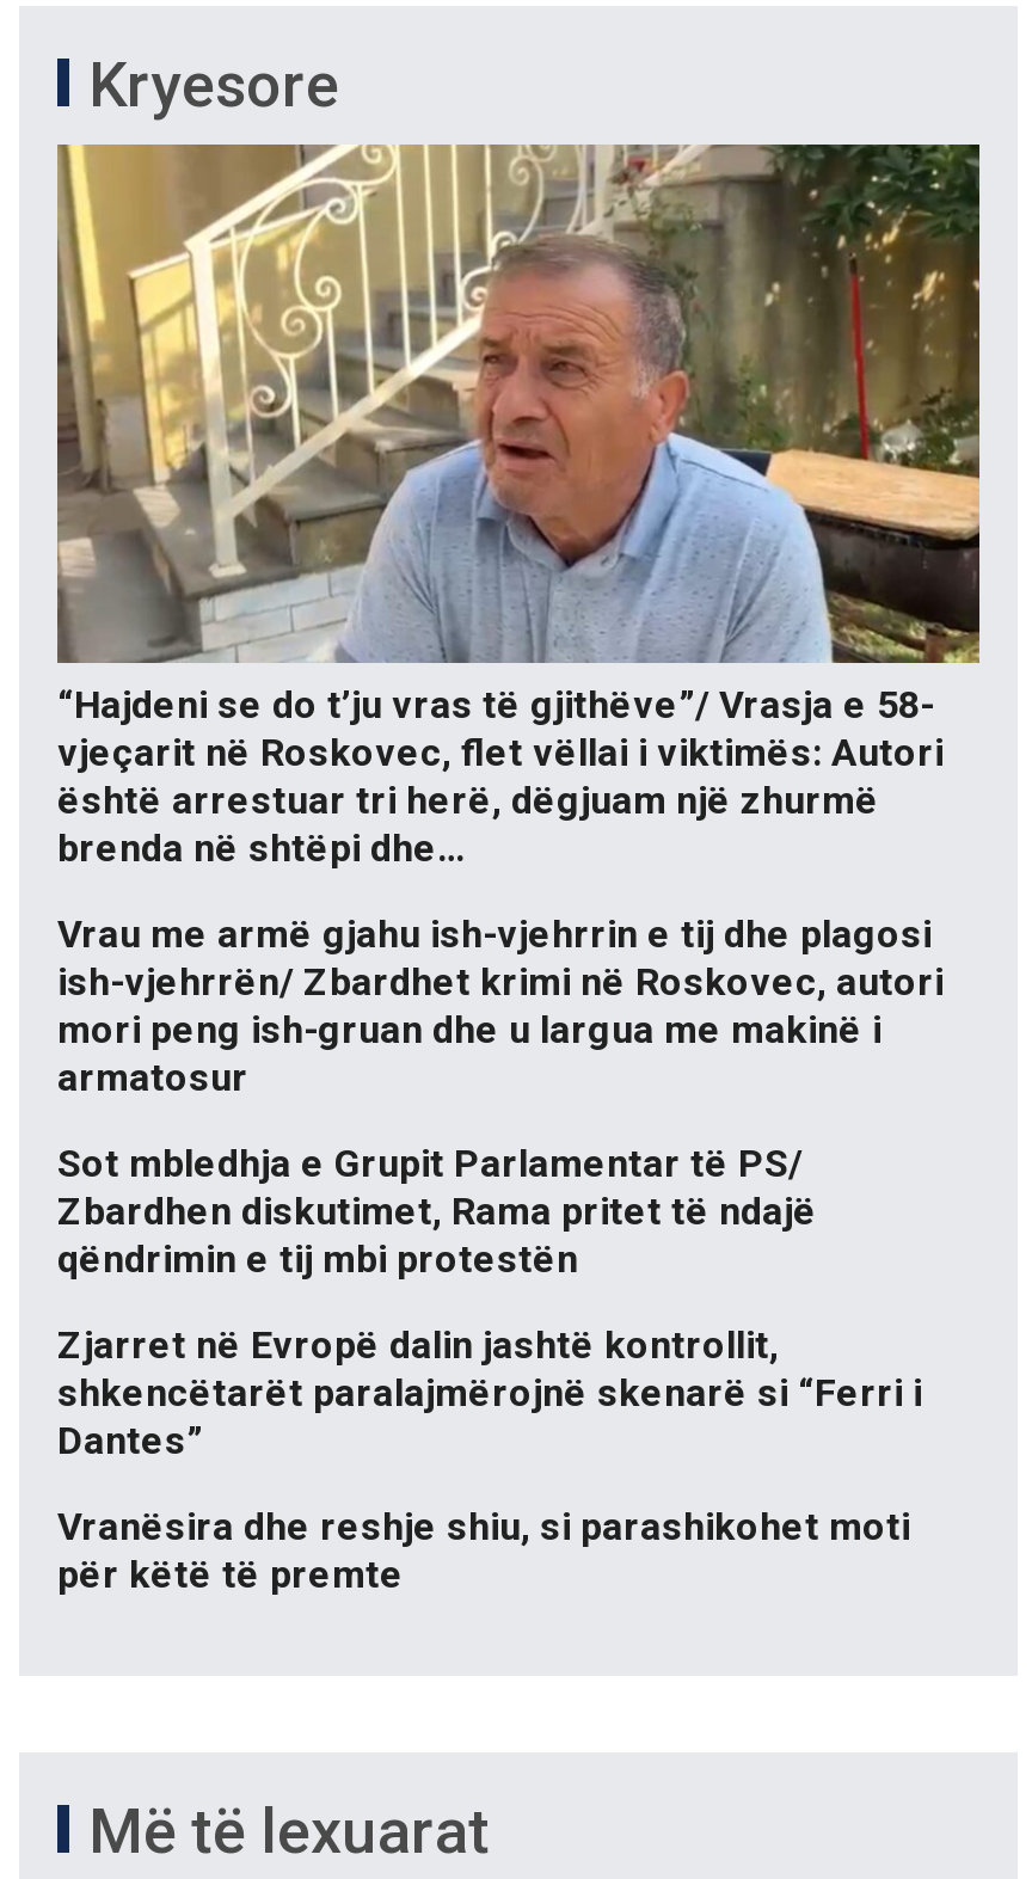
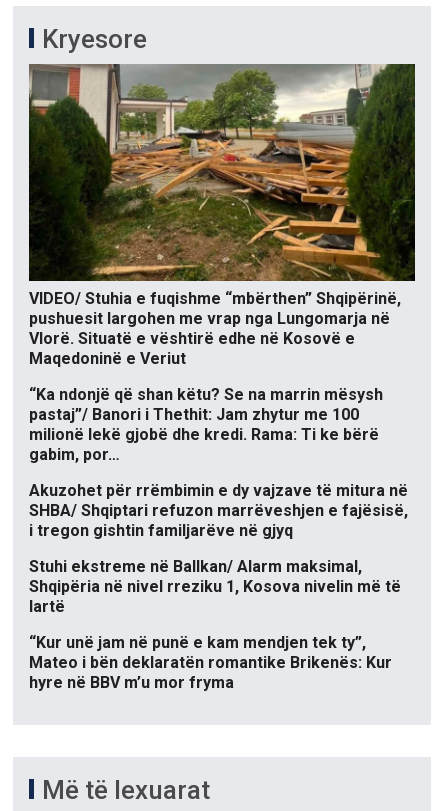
[55,141,982,872] [image] | “Hajdeni se do t’ju vras të gjithëve”/ Vrasja e 58- | vjeçarit në Roskovec, flet vëllai i viktimës: Autori | është arrestuar tri herë, dëgjuam një zhurmë | brenda në shtëpi dhe… -> [29,63,415,368] [image] | VIDEO/ Stuhia e fuqishme “mbërthen” Shqipërinë, | pushuesit largohen me vrap nga Lungomarja në | Vlorë. Situatë e vështirë edhe në Kosovë e | Maqedoninë e Veriut
[57,913,944,1102] Vrau me armë gjahu ish-vjehrrin e tij dhe plagosi | ish-vjehrrën/ Zbardhet krimi në Roskovec, autori | mori peng ish-gruan dhe u largua me makinë i | armatosur -> [29,385,383,464] “Ka ndonjë që shan këtu? Se na marrin mësysh | pastaj”/ Banori i Thethit: Jam zhytur me 100 | milionë lekë gjobë dhe kredi. Rama: Ti ke bërë | gabim, por…
[57,1142,817,1283] Sot mbledhja e Grupit Parlamentar të PS/ | Zbardhen diskutimet, Rama pritet të ndajë | qëndrimin e tij mbi protestën -> [29,481,408,540] Akuzohet për rrëmbimin e dy vajzave të mitura në | SHBA/ Shqiptari refuzon marrëveshjen e fajësisë, | i tregon gishtin familjarëve në gjyq
[57,1324,922,1465] Zjarret në Evropë dalin jashtë kontrollit, | shkencëtarët paralajmërojnë skenarë si “Ferri i | Dantes” -> [29,557,401,616] Stuhi ekstreme në Ballkan/ Alarm maksimal, | Shqipëria në nivel rreziku 1, Kosova nivelin më të | lartë
[57,1505,910,1599] Vranësira dhe reshje shiu, si parashikohet moti | për këtë të premte -> [29,633,392,692] “Kur unë jam në punë e kam mendjen tek ty”, | Mateo i bën deklaratën romantike Brikenës: Kur | hyre në BBV m’u mor fryma

